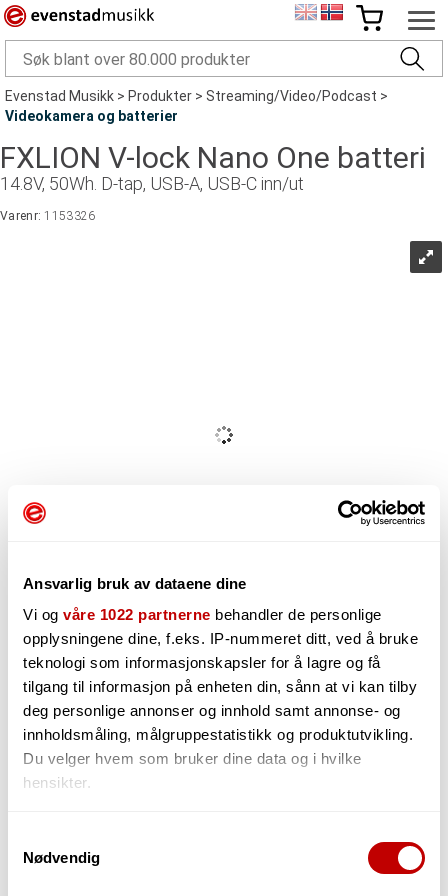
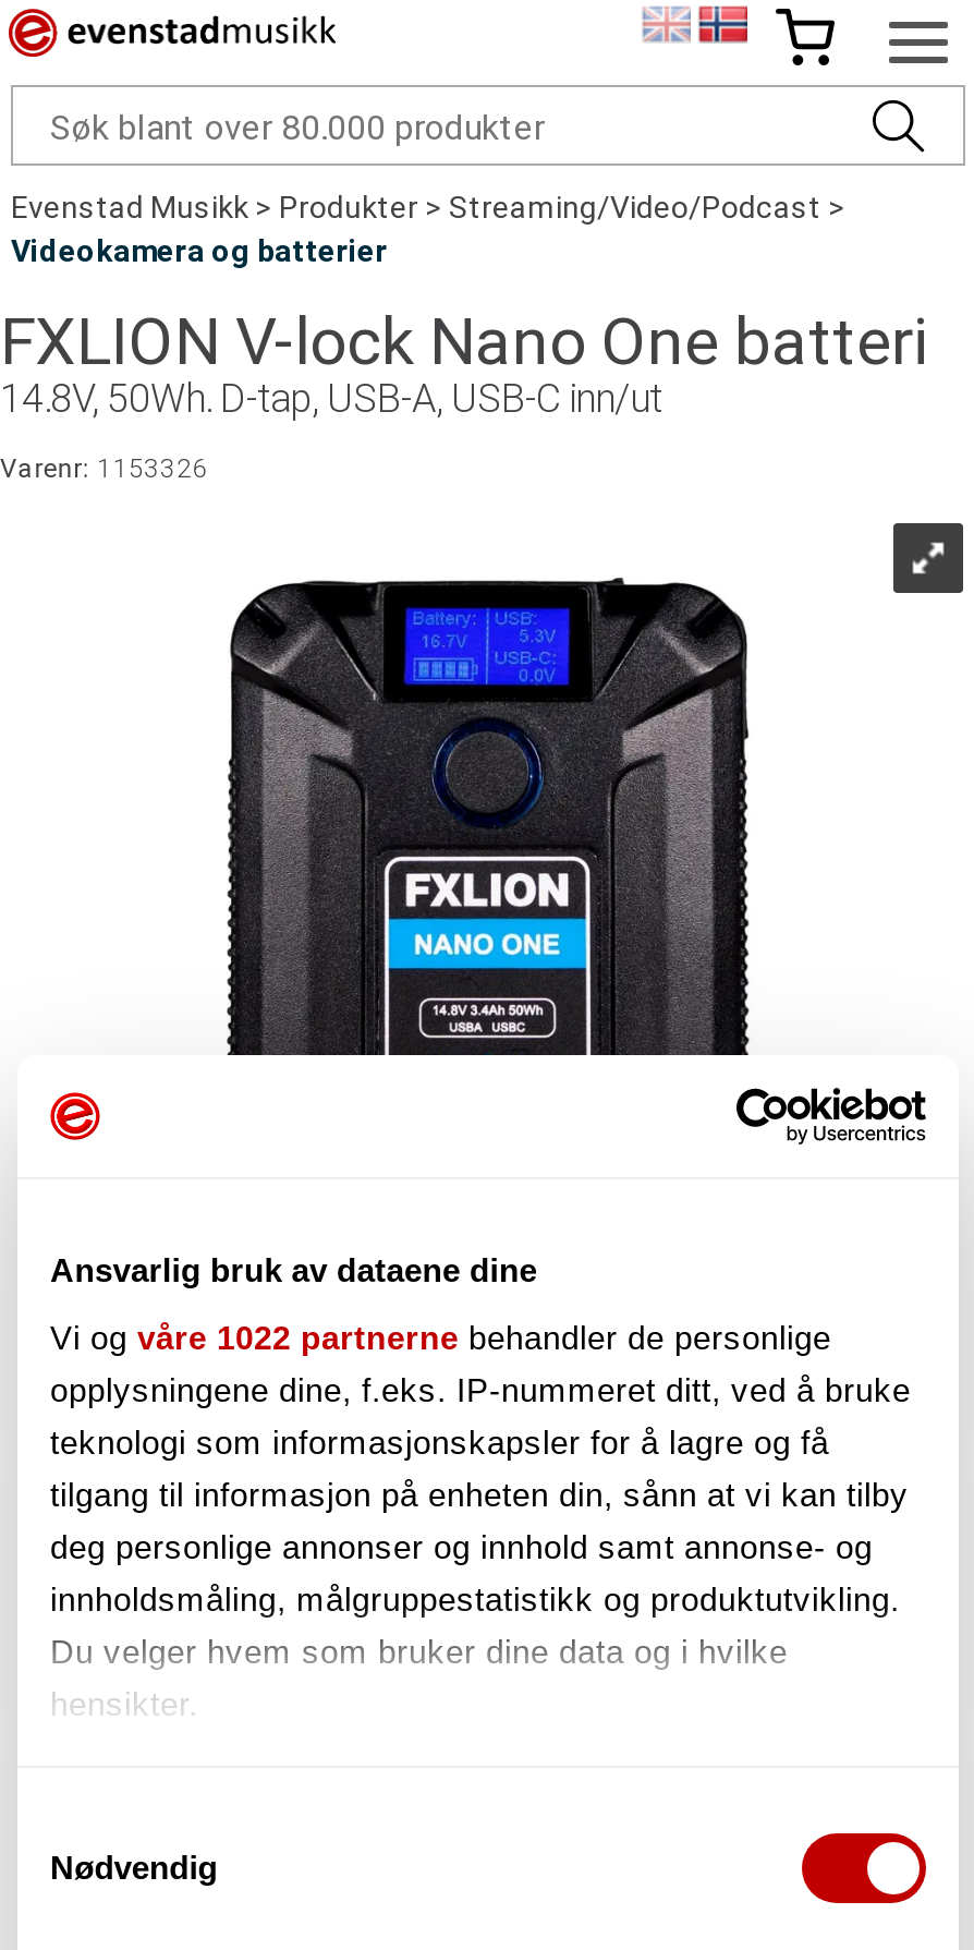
none -> [224,576,752,1057] [image]

